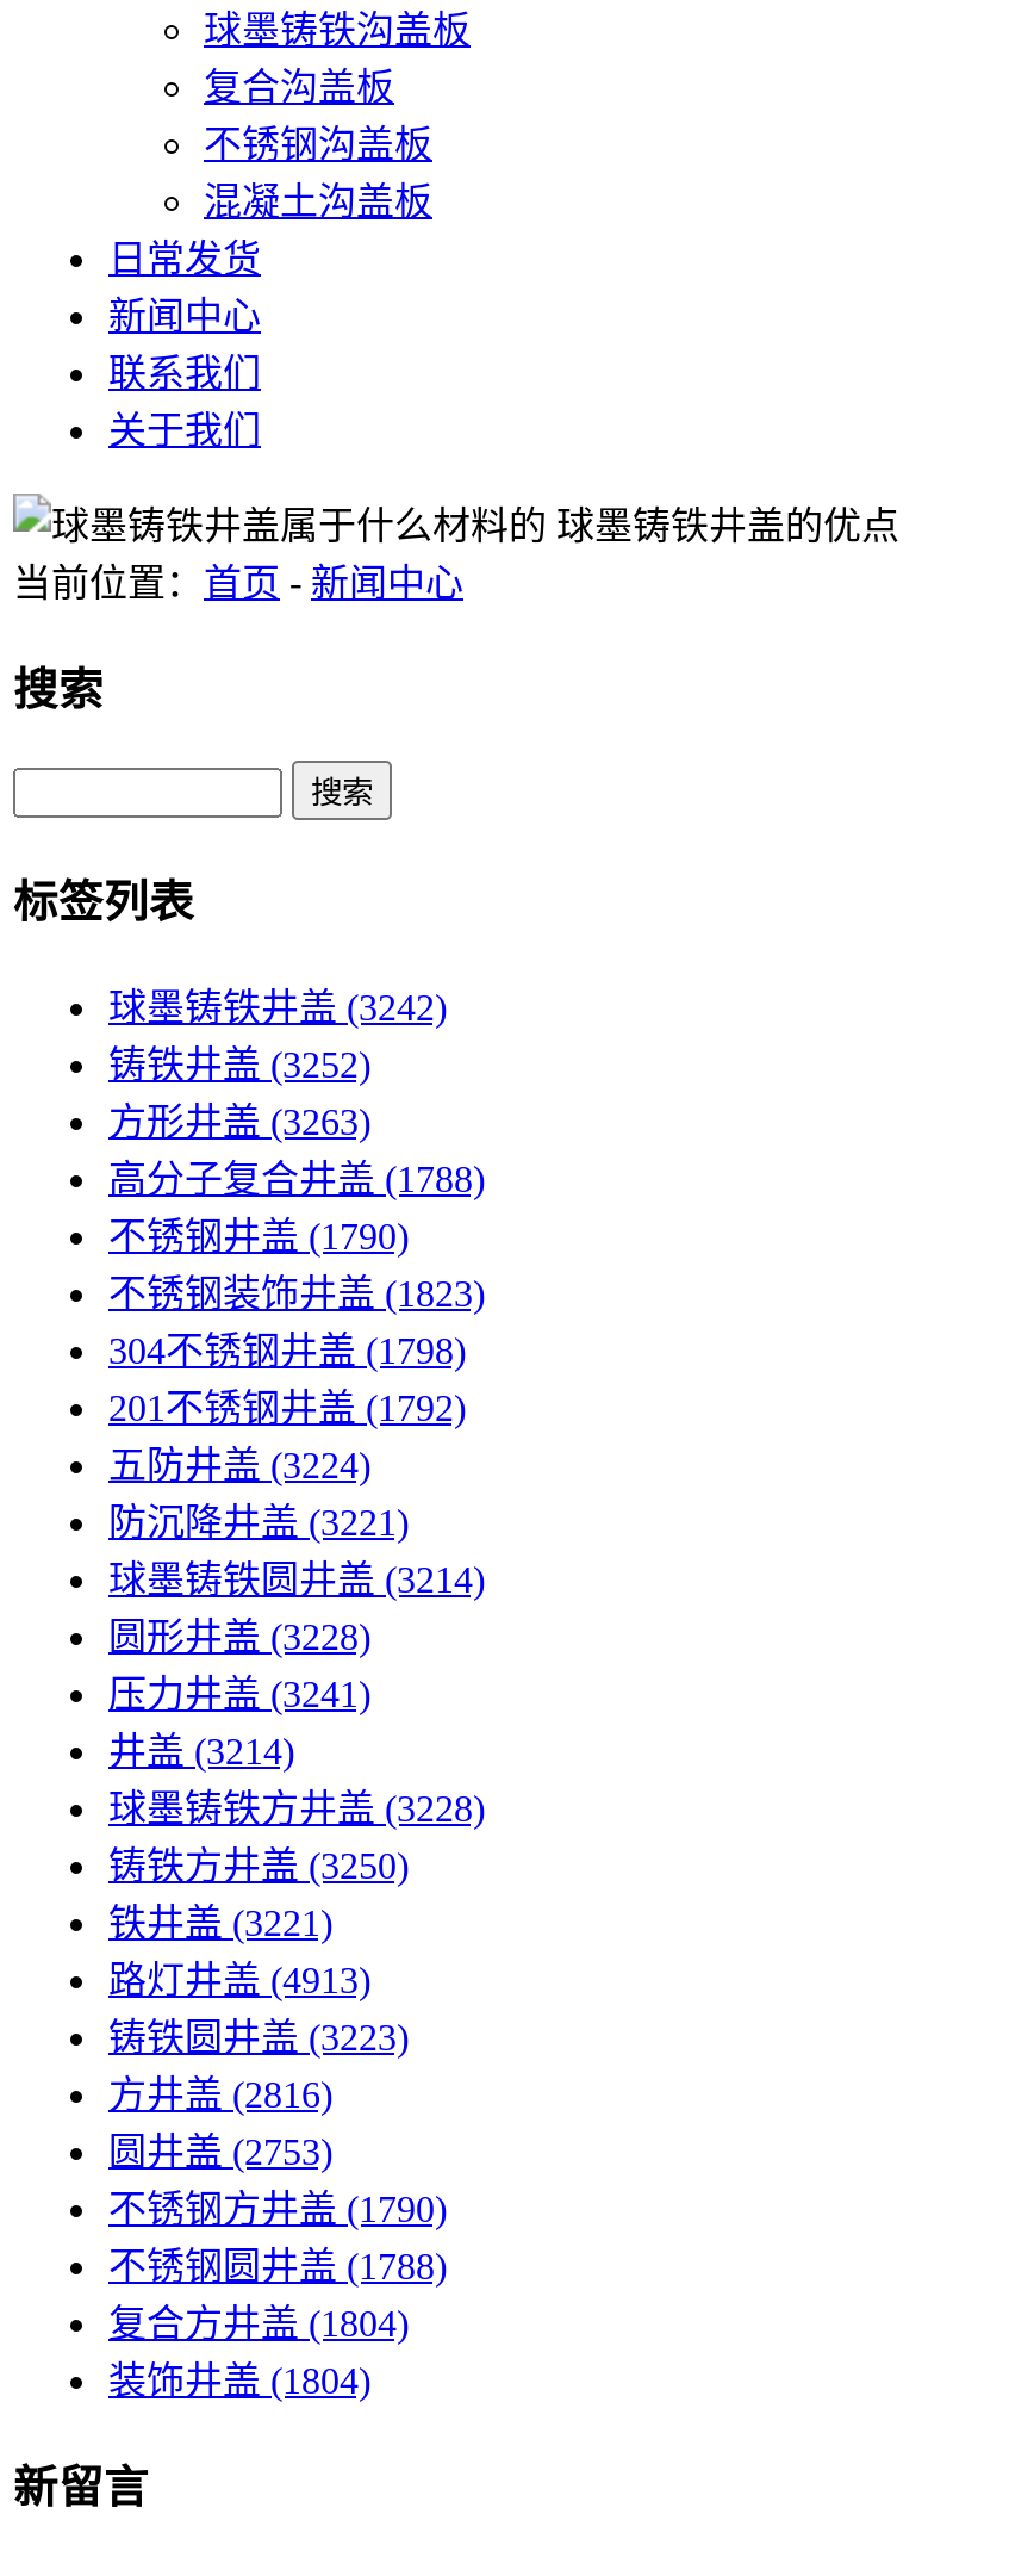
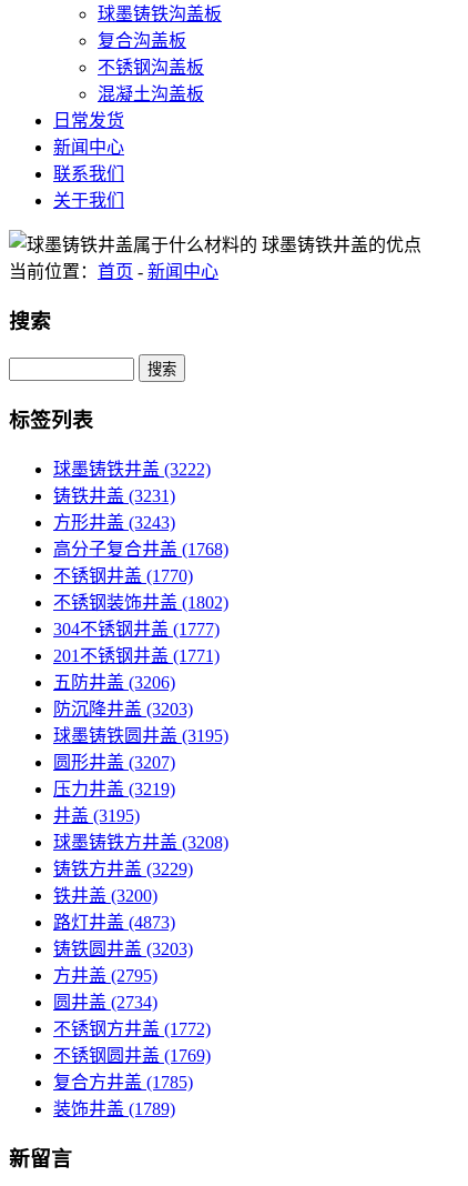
[108,987,447,1027] 球墨铸铁井盖(3242) -> [53,460,211,479] 球墨铸铁井盖(3222)
[108,1044,370,1085] 铸铁井盖(3252) -> [53,486,175,505] 铸铁井盖(3231)
[108,1101,370,1142] 方形井盖(3263) -> [53,513,175,532] 方形井盖(3243)
[108,1158,485,1199] 高分子复合井盖(1788) -> [53,540,228,558] 高分子复合井盖(1768)
[108,1216,409,1256] 不锈钢井盖(1790) -> [53,566,193,585] 不锈钢井盖(1770)
[108,1273,485,1313] 不锈钢装饰井盖(1823) -> [53,593,228,612] 不锈钢装饰井盖(1802)
[108,1330,466,1371] 304不锈钢井盖(1798) -> [53,620,220,638] 304不锈钢井盖(1777)
[108,1387,466,1428] 201不锈钢井盖(1792) -> [53,646,220,665] 201不锈钢井盖(1771)
[108,1445,370,1485] 五防井盖(3224) -> [53,673,175,692] 五防井盖(3206)
[108,1502,409,1542] 防沉降井盖(3221) -> [53,699,193,718] 防沉降井盖(3203)
[108,1559,485,1600] 球墨铸铁圆井盖(3214) -> [53,726,228,745] 球墨铸铁圆井盖(3195)
[108,1616,370,1657] 圆形井盖(3228) -> [53,753,175,772] 圆形井盖(3207)
[108,1673,370,1714] 压力井盖(3241) -> [53,779,175,798] 压力井盖(3219)
[108,1731,294,1771] 井盖(3214) -> [53,806,140,825] 井盖(3195)
[108,1788,485,1828] 球墨铸铁方井盖(3228) -> [53,833,228,852] 球墨铸铁方井盖(3208)
[108,1845,409,1886] 铸铁方井盖(3250) -> [53,859,193,878] 铸铁方井盖(3229)
[108,1902,332,1943] 铁井盖(3221) -> [53,886,157,905] 铁井盖(3200)
[108,1960,370,2000] 路灯井盖(4913) -> [53,913,175,932] 路灯井盖(4873)
[108,2017,409,2057] 铸铁圆井盖(3223) -> [53,939,193,958] 铸铁圆井盖(3203)
[108,2074,332,2114] 方井盖(2816) -> [53,966,157,985] 方井盖(2795)
[108,2131,332,2172] 圆井盖(2753) -> [53,993,157,1012] 圆井盖(2734)
[108,2188,447,2229] 不锈钢方井盖(1790) -> [53,1019,211,1038] 不锈钢方井盖(1772)
[108,2246,447,2286] 不锈钢圆井盖(1788) -> [53,1046,211,1065] 不锈钢圆井盖(1769)
[108,2303,409,2343] 复合方井盖(1804) -> [53,1073,193,1091] 复合方井盖(1785)
[108,2360,370,2401] 装饰井盖(1804) -> [53,1099,175,1118] 装饰井盖(1789)

